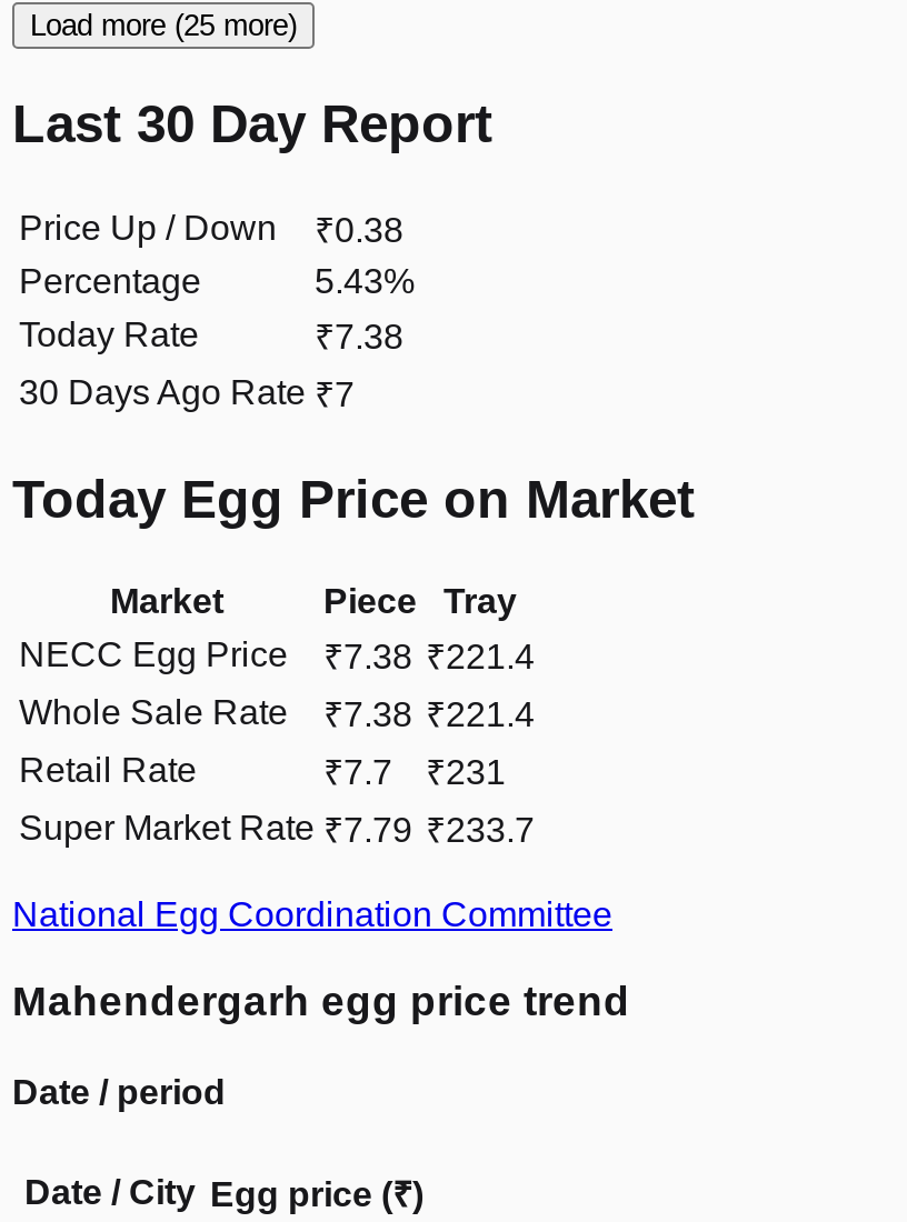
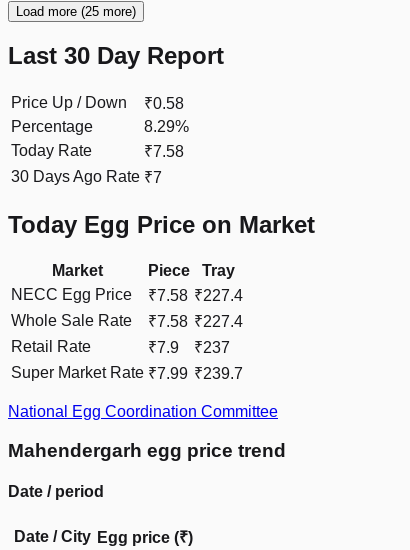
[19,210,403,250] Price Up / Down ₹0.38 -> [11,94,184,112] Price Up / Down ₹0.58
[315,263,415,301] 5.43% -> [144,118,189,135] 8.29%
[315,319,403,356] ₹7.38 -> [144,143,184,160] ₹7.58
[19,636,535,676] NECC Egg Price ₹7.38 ₹221.4 -> [11,286,243,304] NECC Egg Price ₹7.58 ₹227.4
[19,694,535,734] Whole Sale Rate ₹7.38 ₹221.4 -> [11,312,243,330] Whole Sale Rate ₹7.58 ₹227.4
[323,754,392,791] ₹7.7 -> [148,339,179,356] ₹7.9
[426,754,506,791] ₹231 -> [194,339,230,356] ₹237
[19,809,535,849] Super Market Rate ₹7.79 ₹233.7 -> [11,364,243,382] Super Market Rate ₹7.99 ₹239.7

